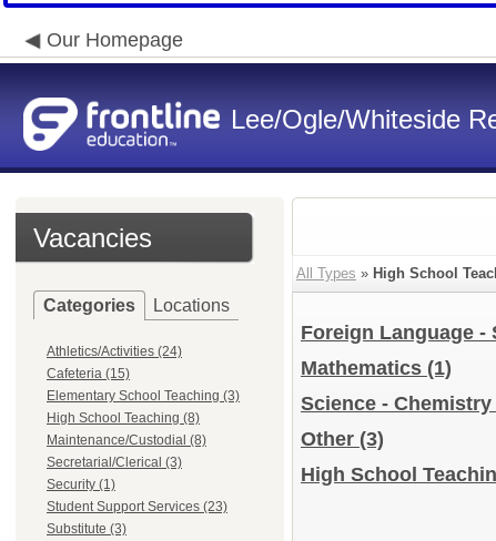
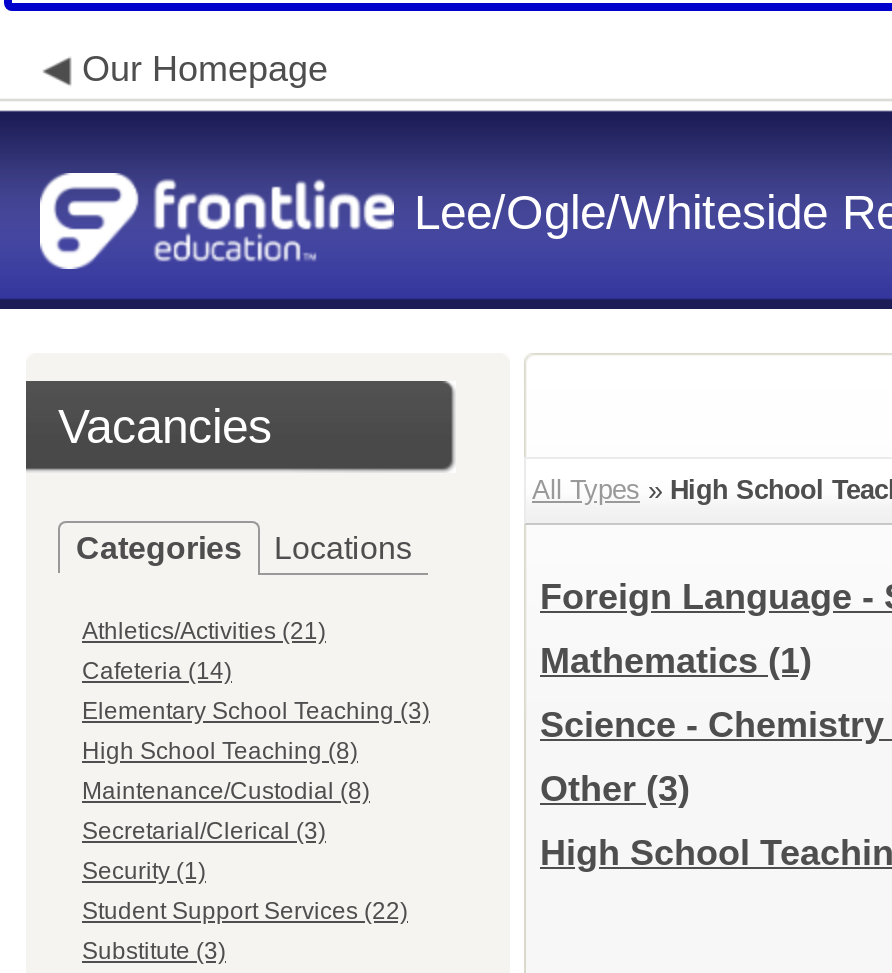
[47,344,182,359] Athletics/Activities (24) -> [82,617,326,645] Athletics/Activities (21)
[47,366,130,381] Cafeteria (15) -> [82,657,232,685] Cafeteria (14)
[47,499,227,514] Student Support Services (23) -> [82,897,408,925] Student Support Services (22)

